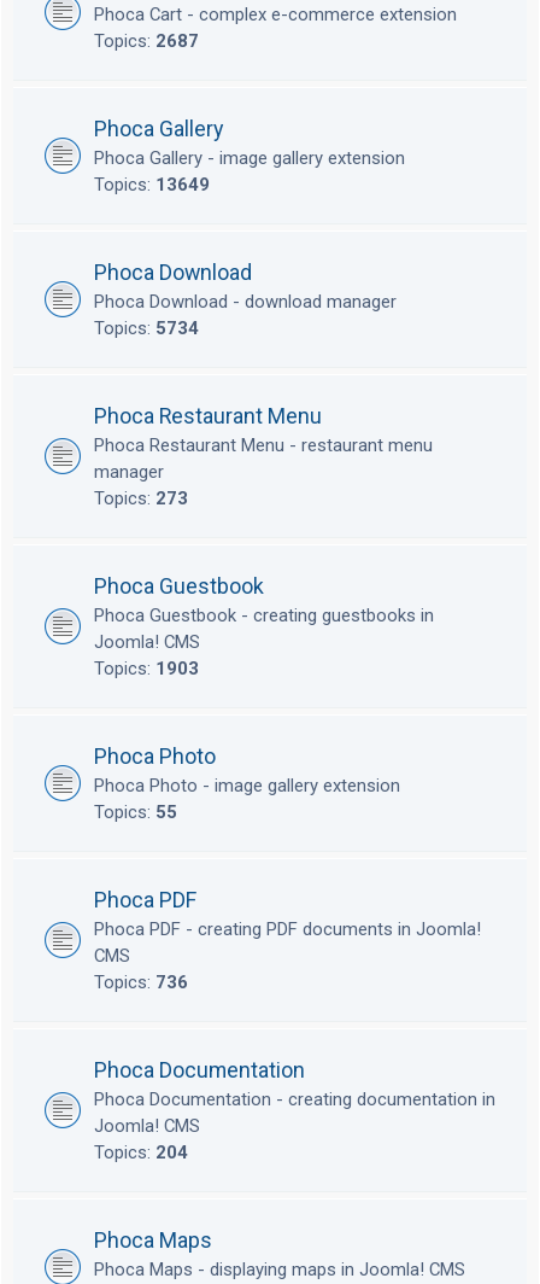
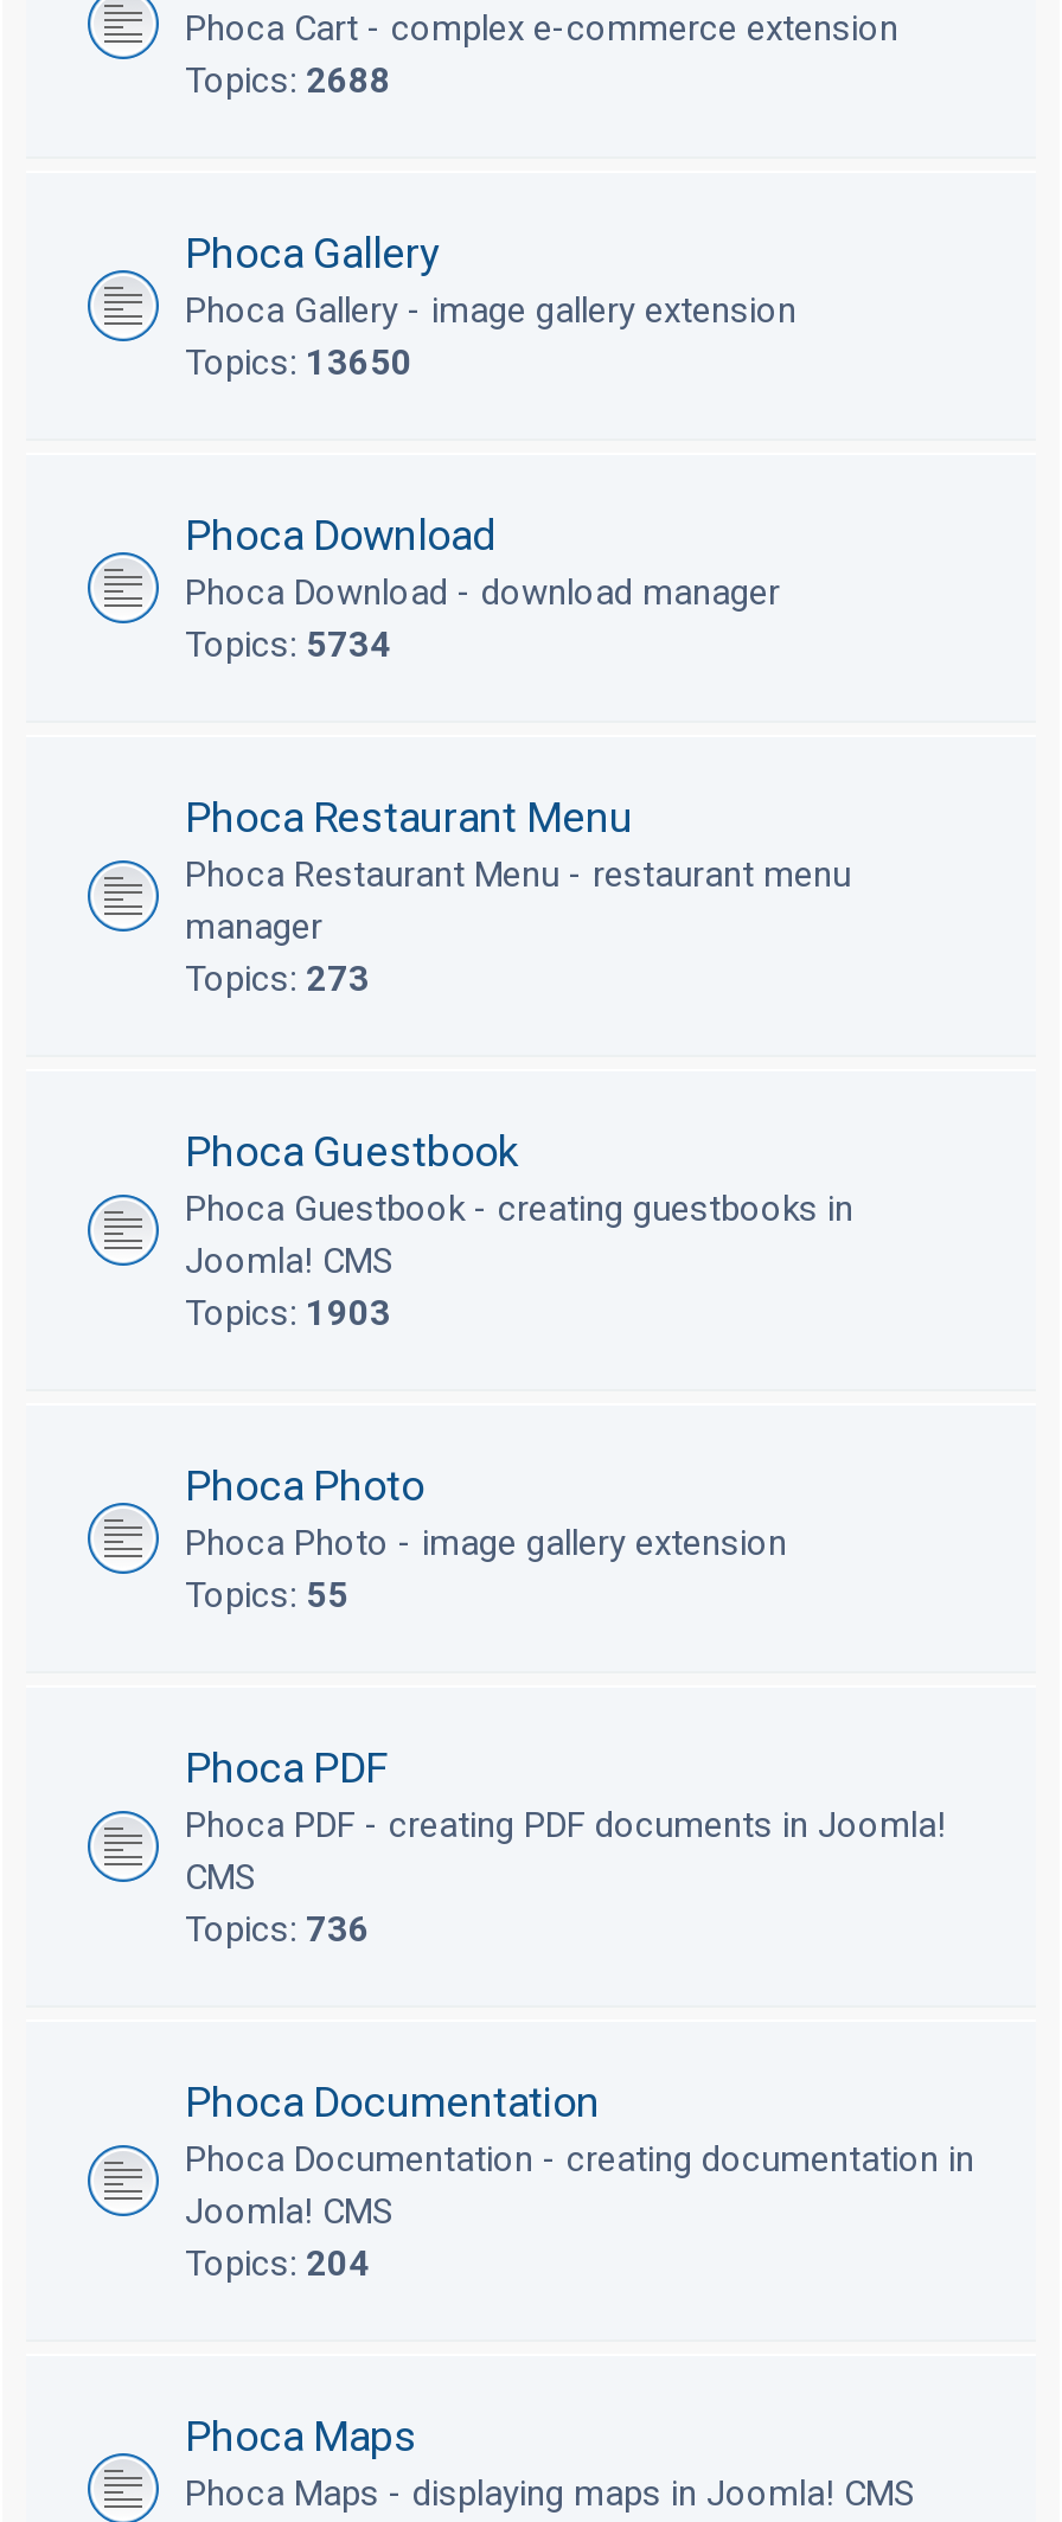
[94,31,199,52] Topics: 2687 -> [185,60,391,103] Topics: 2688
[94,174,210,196] Topics: 13649 -> [185,342,412,385] Topics: 13650

